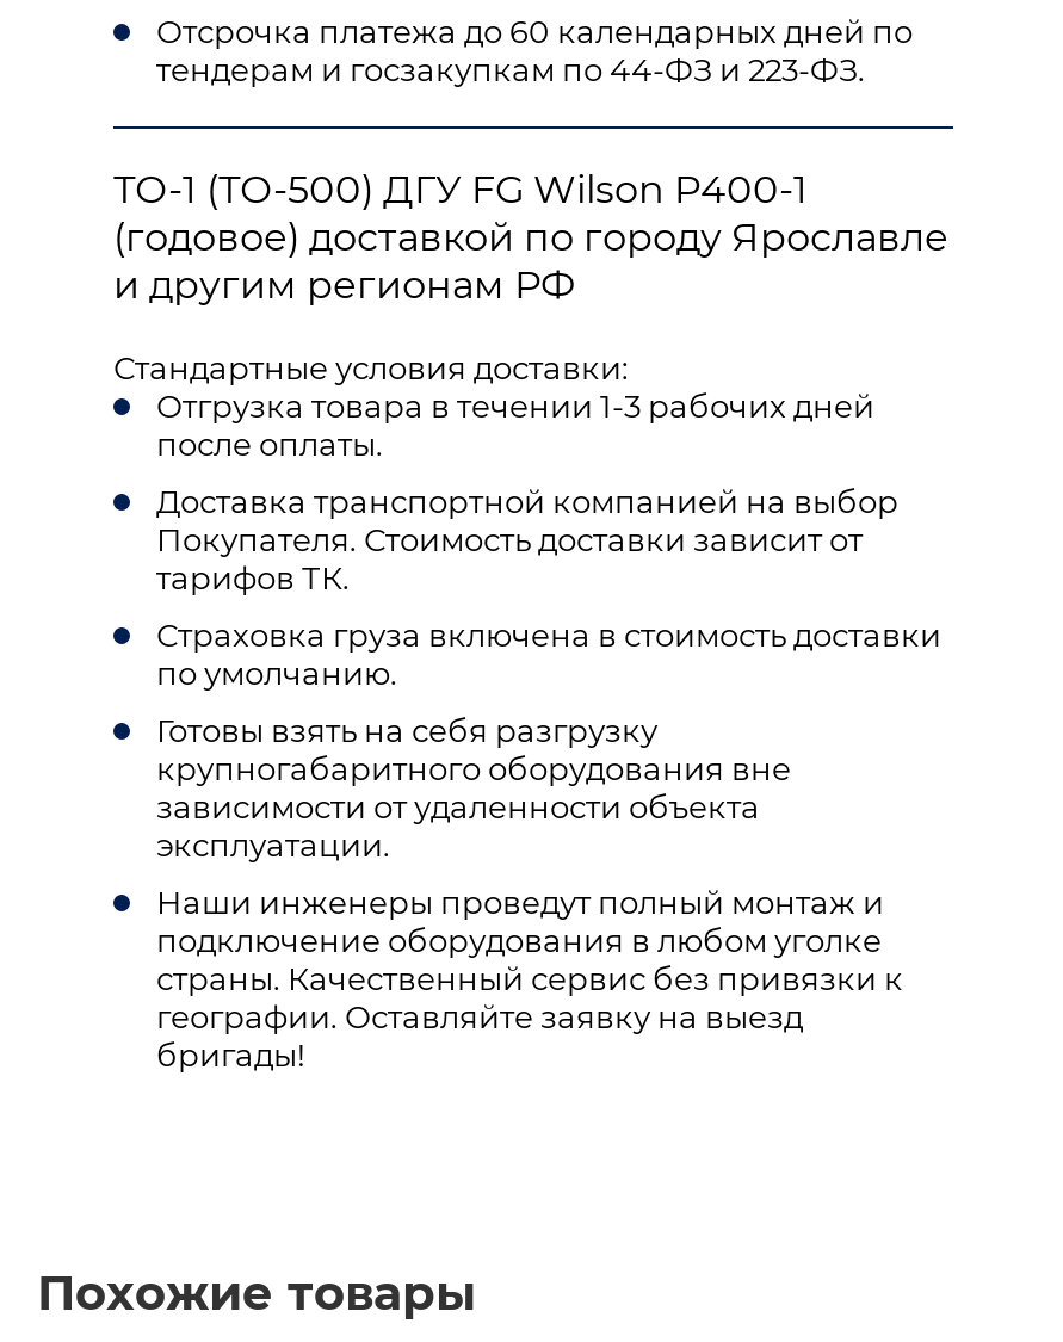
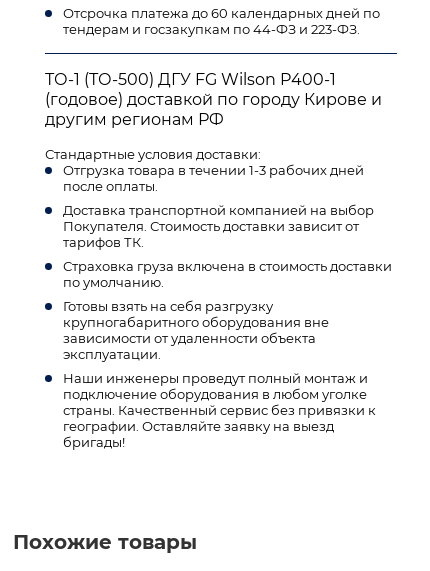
[113,214,948,307] (годовое) доставкой по городу Ярославле | и другим регионам РФ -> [45,89,382,128] (годовое) доставкой по городу Кирове и | другим регионам РФ

